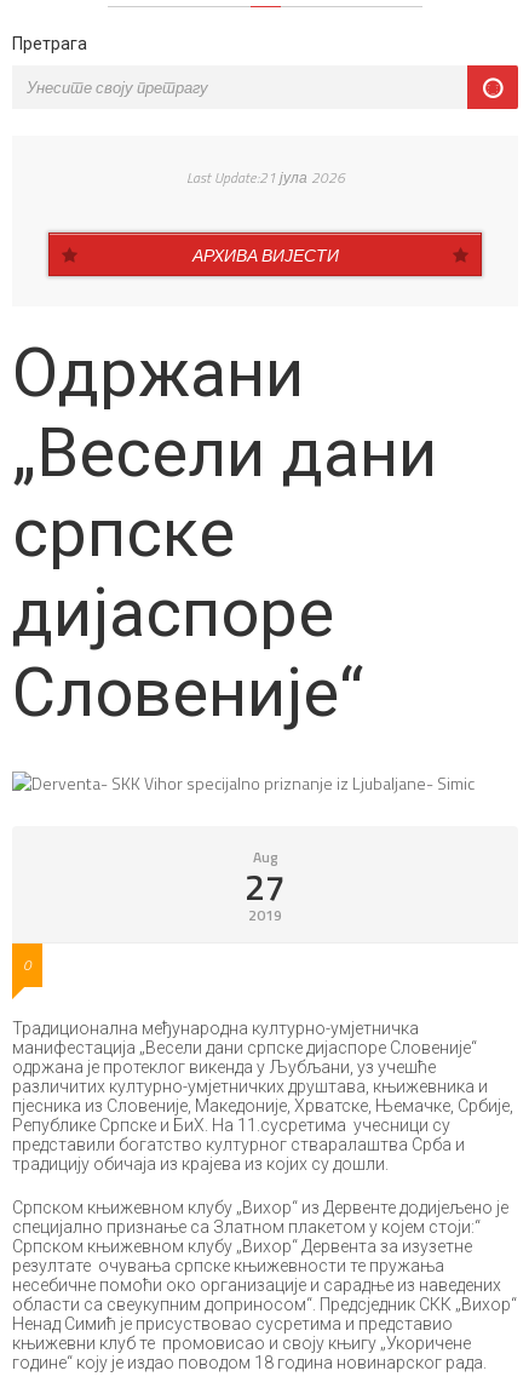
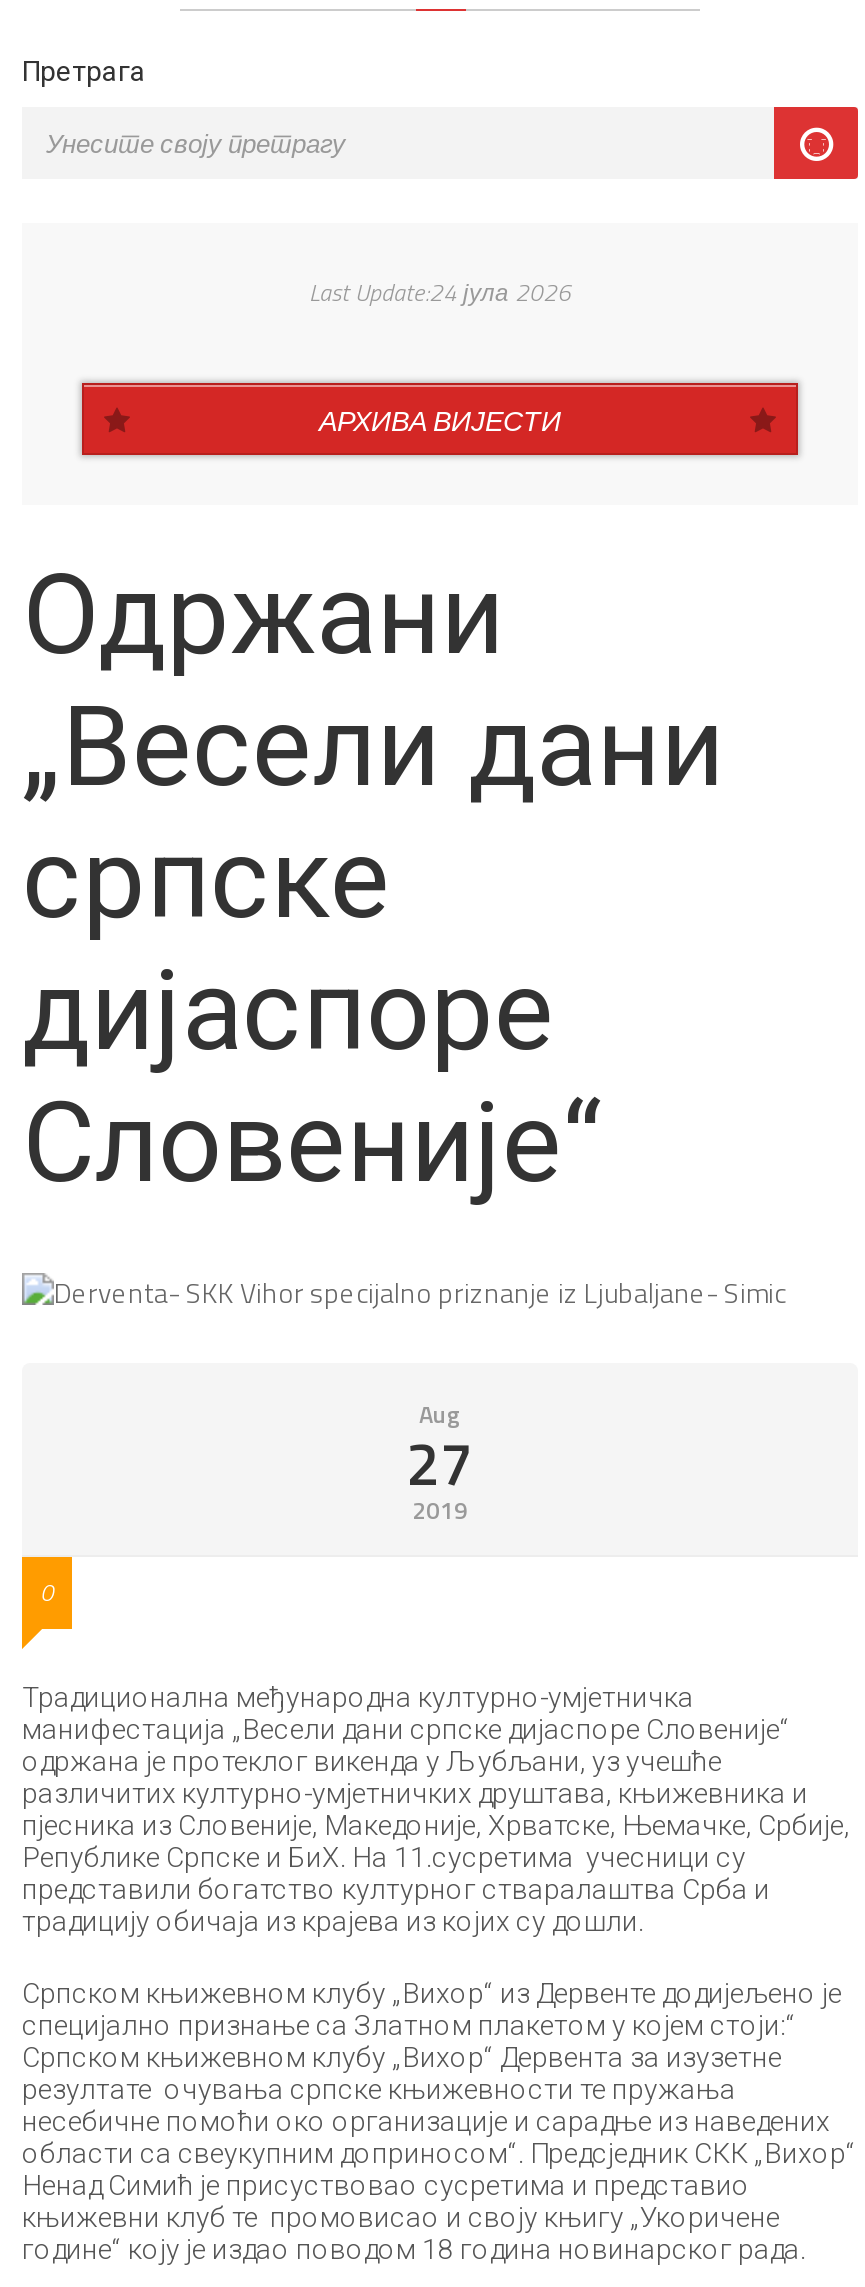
[186,166,344,189] Last Update:21 јула 2026 -> [309,273,571,311] Last Update:24 јула 2026

